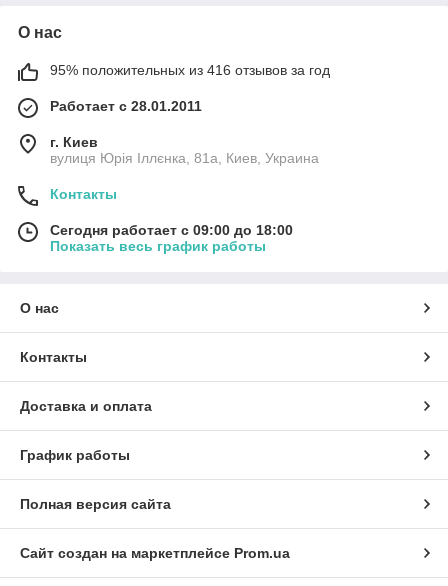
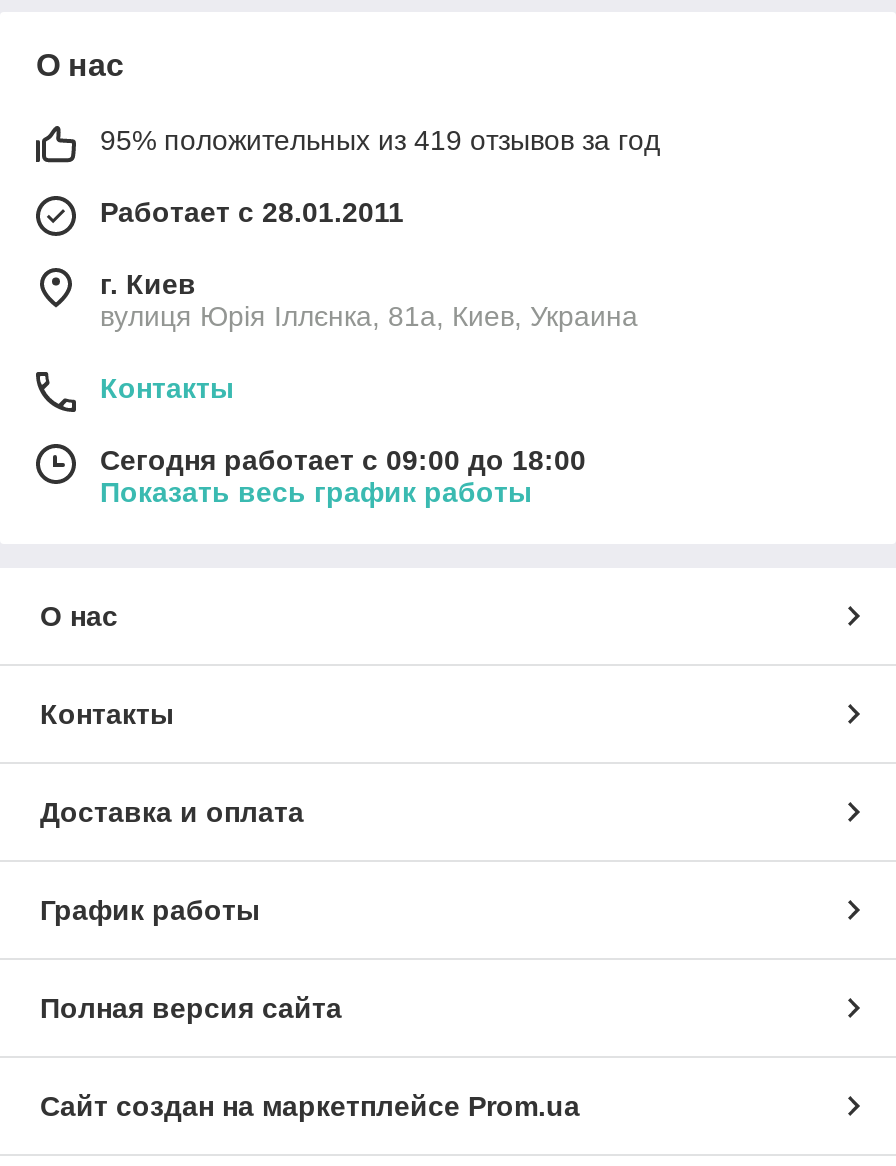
[50,62,330,78] 95% положительных из 416 отзывов за год -> [100,124,660,156] 95% положительных из 419 отзывов за год

